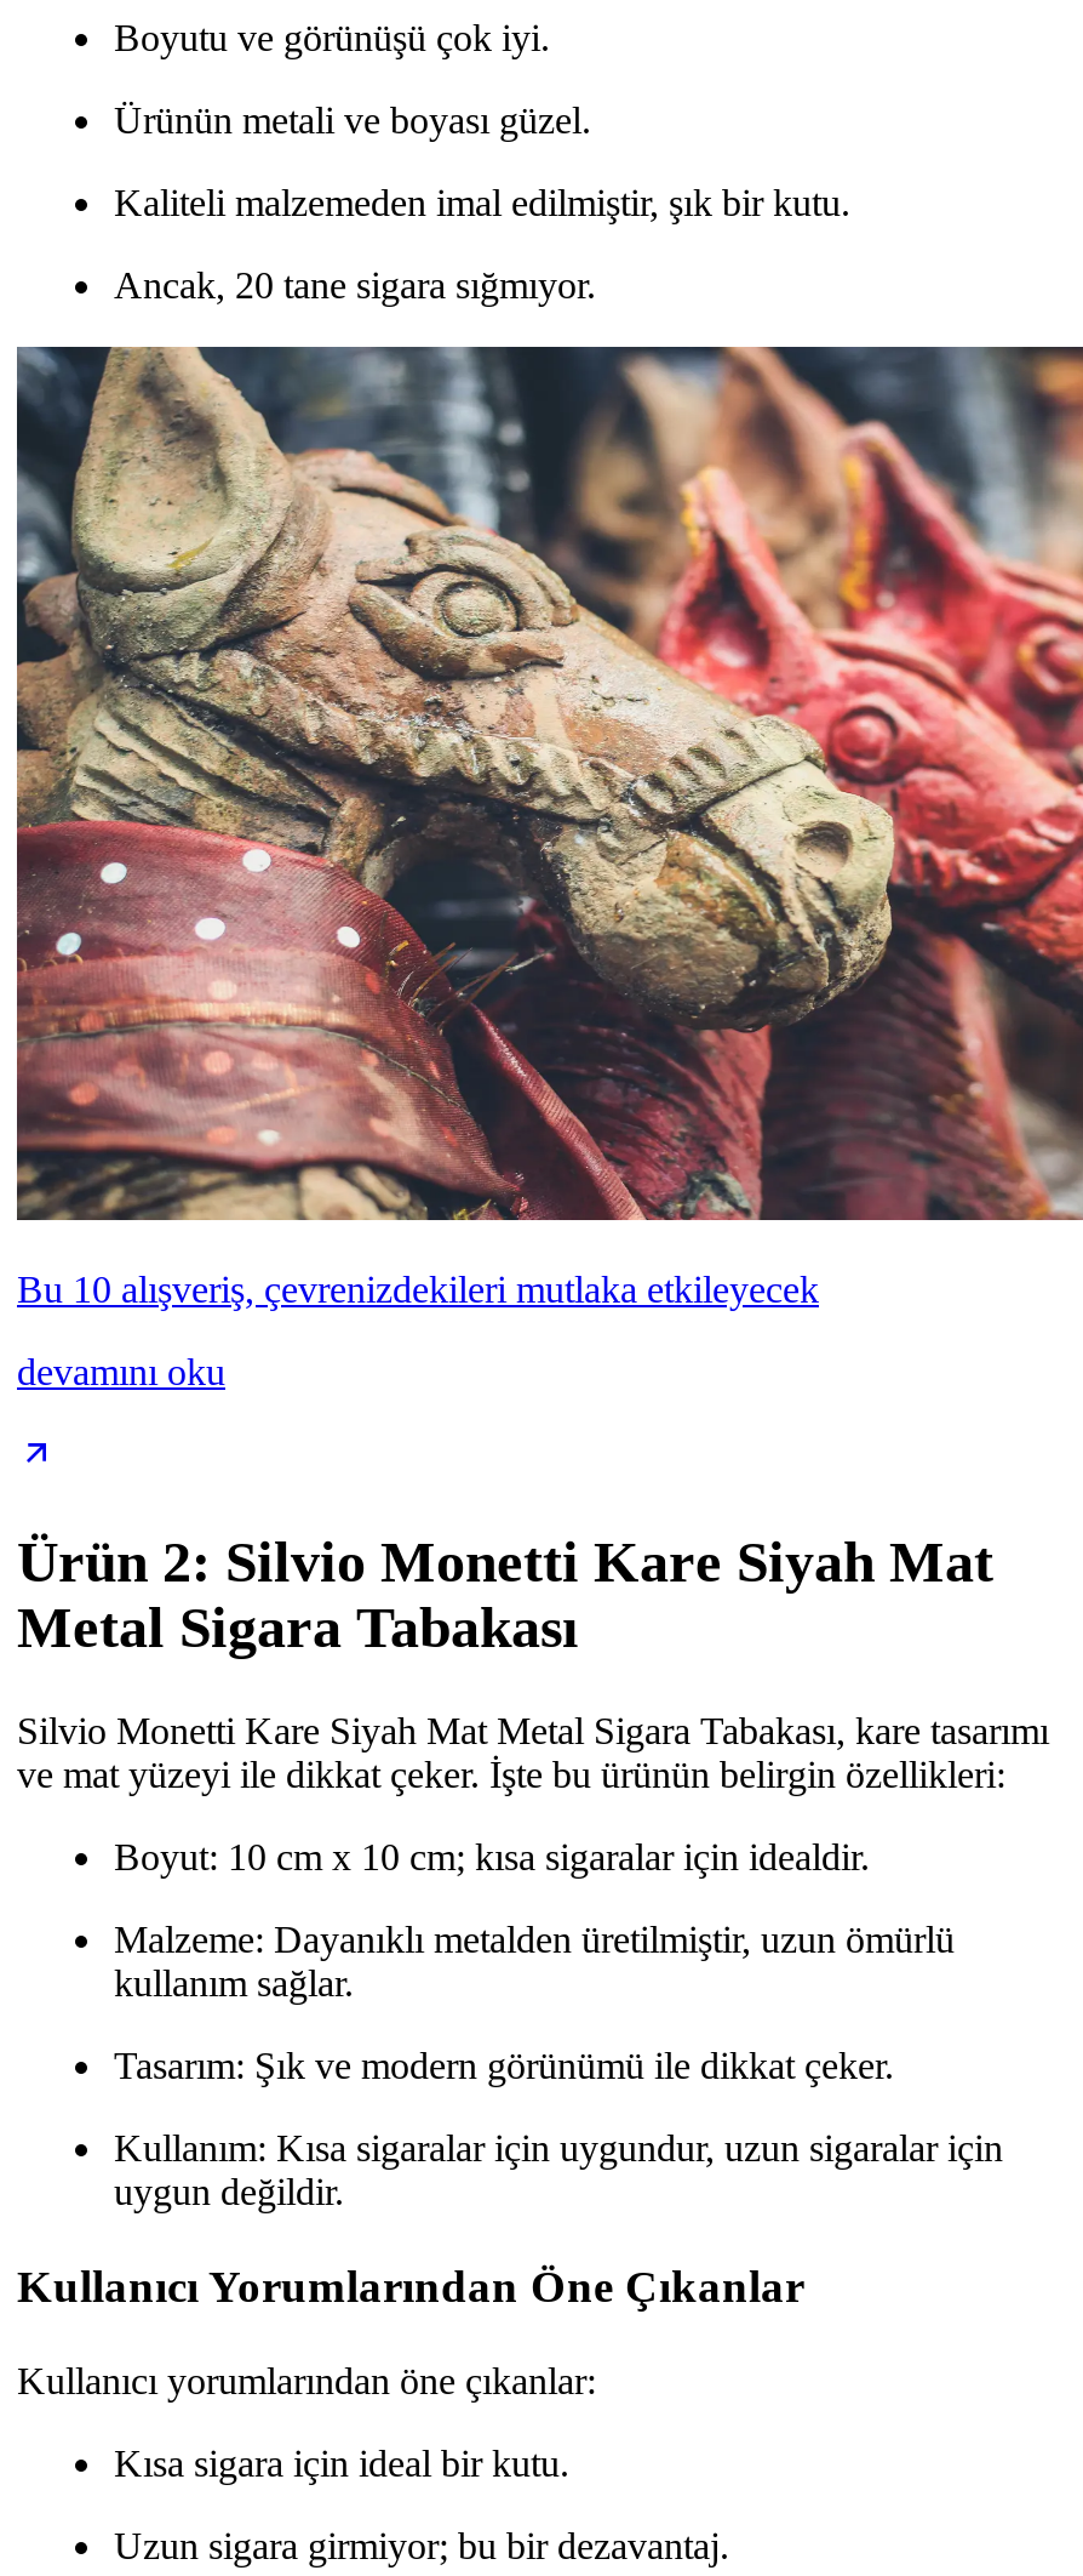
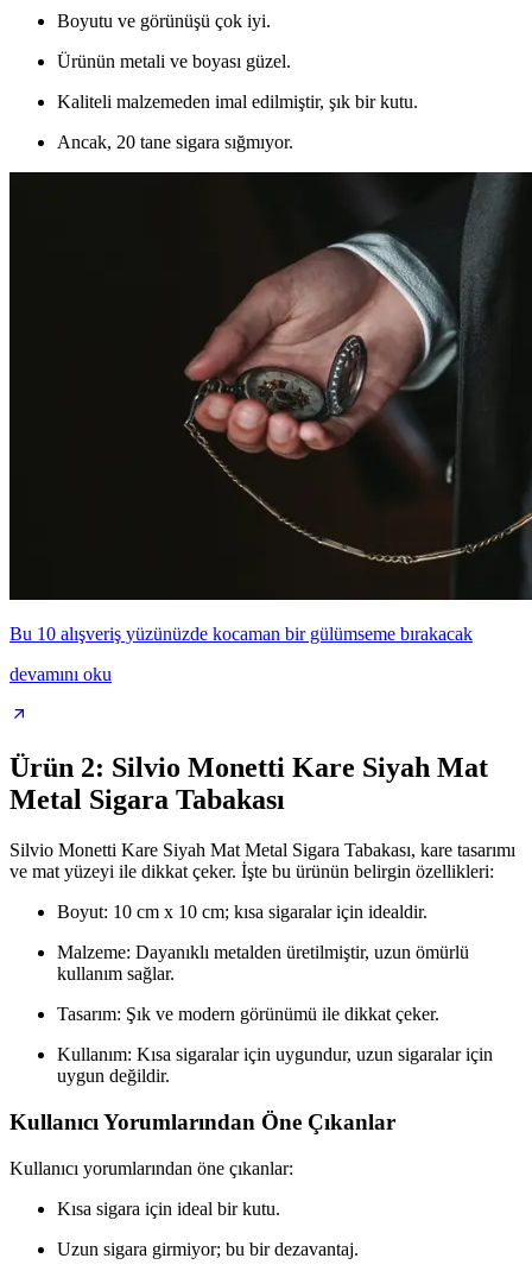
[15,344,1076,1311] [image] | Bu 10 alışveriş, çevrenizdekileri mutlaka etkileyecek -> [8,171,528,644] [image] | Bu 10 alışveriş yüzünüzde kocaman bir gülümseme bırakacak

